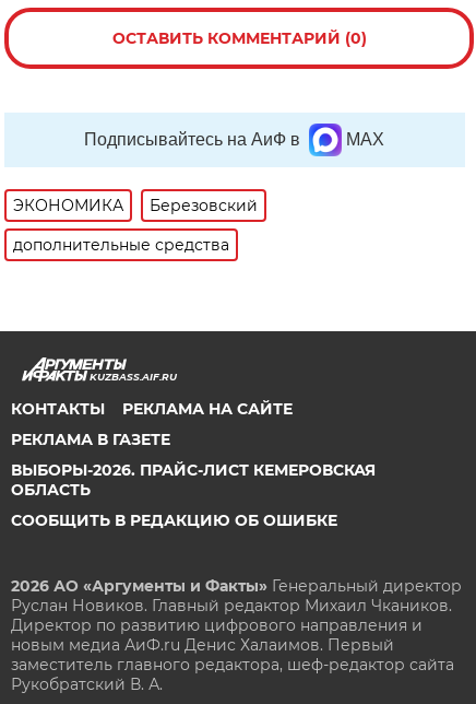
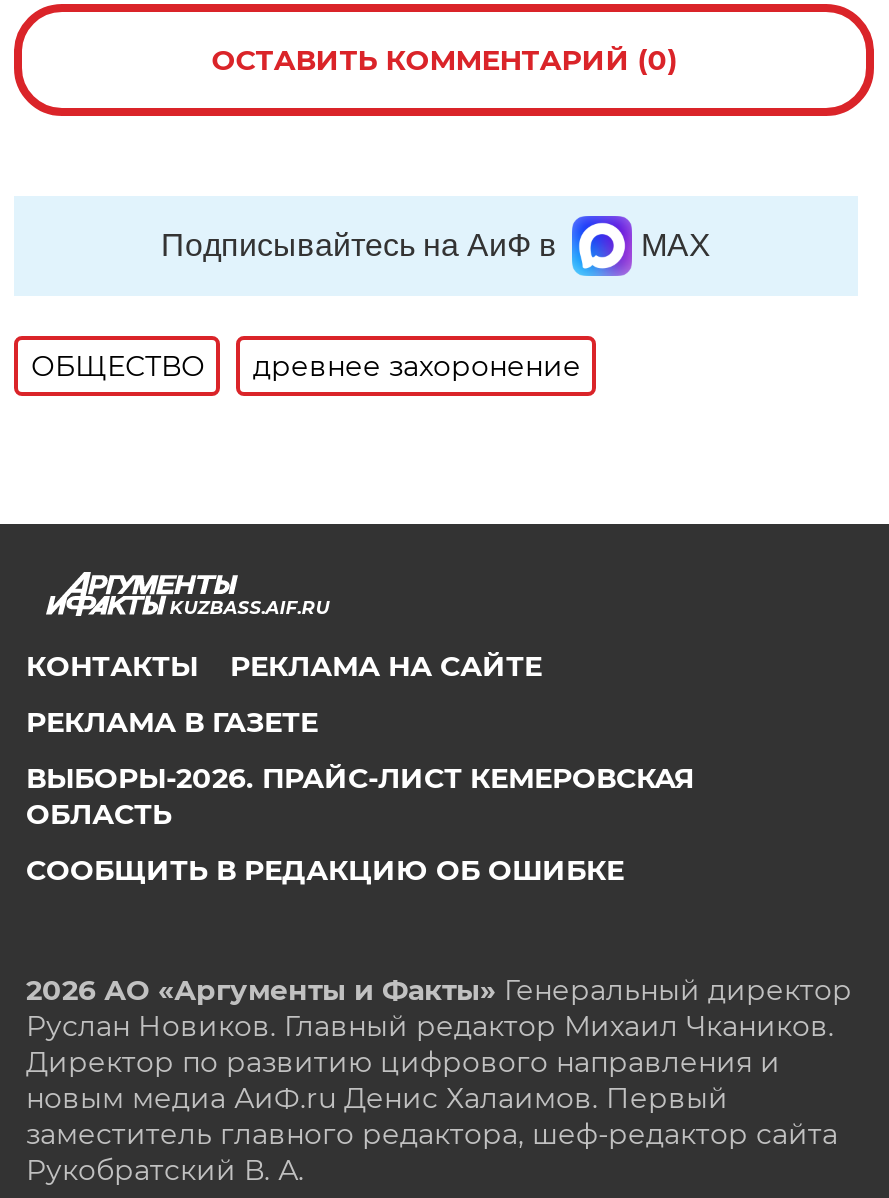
[14,196,258,255] ЭКОНОМИКА | Березовский | дополнительные средства -> [31,348,581,384] ОБЩЕСТВО | древнее захоронение

